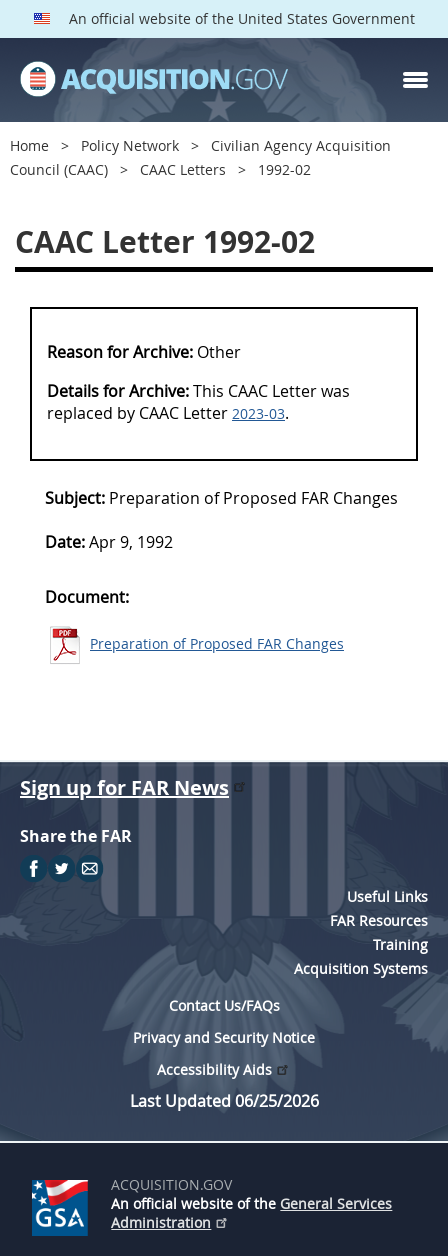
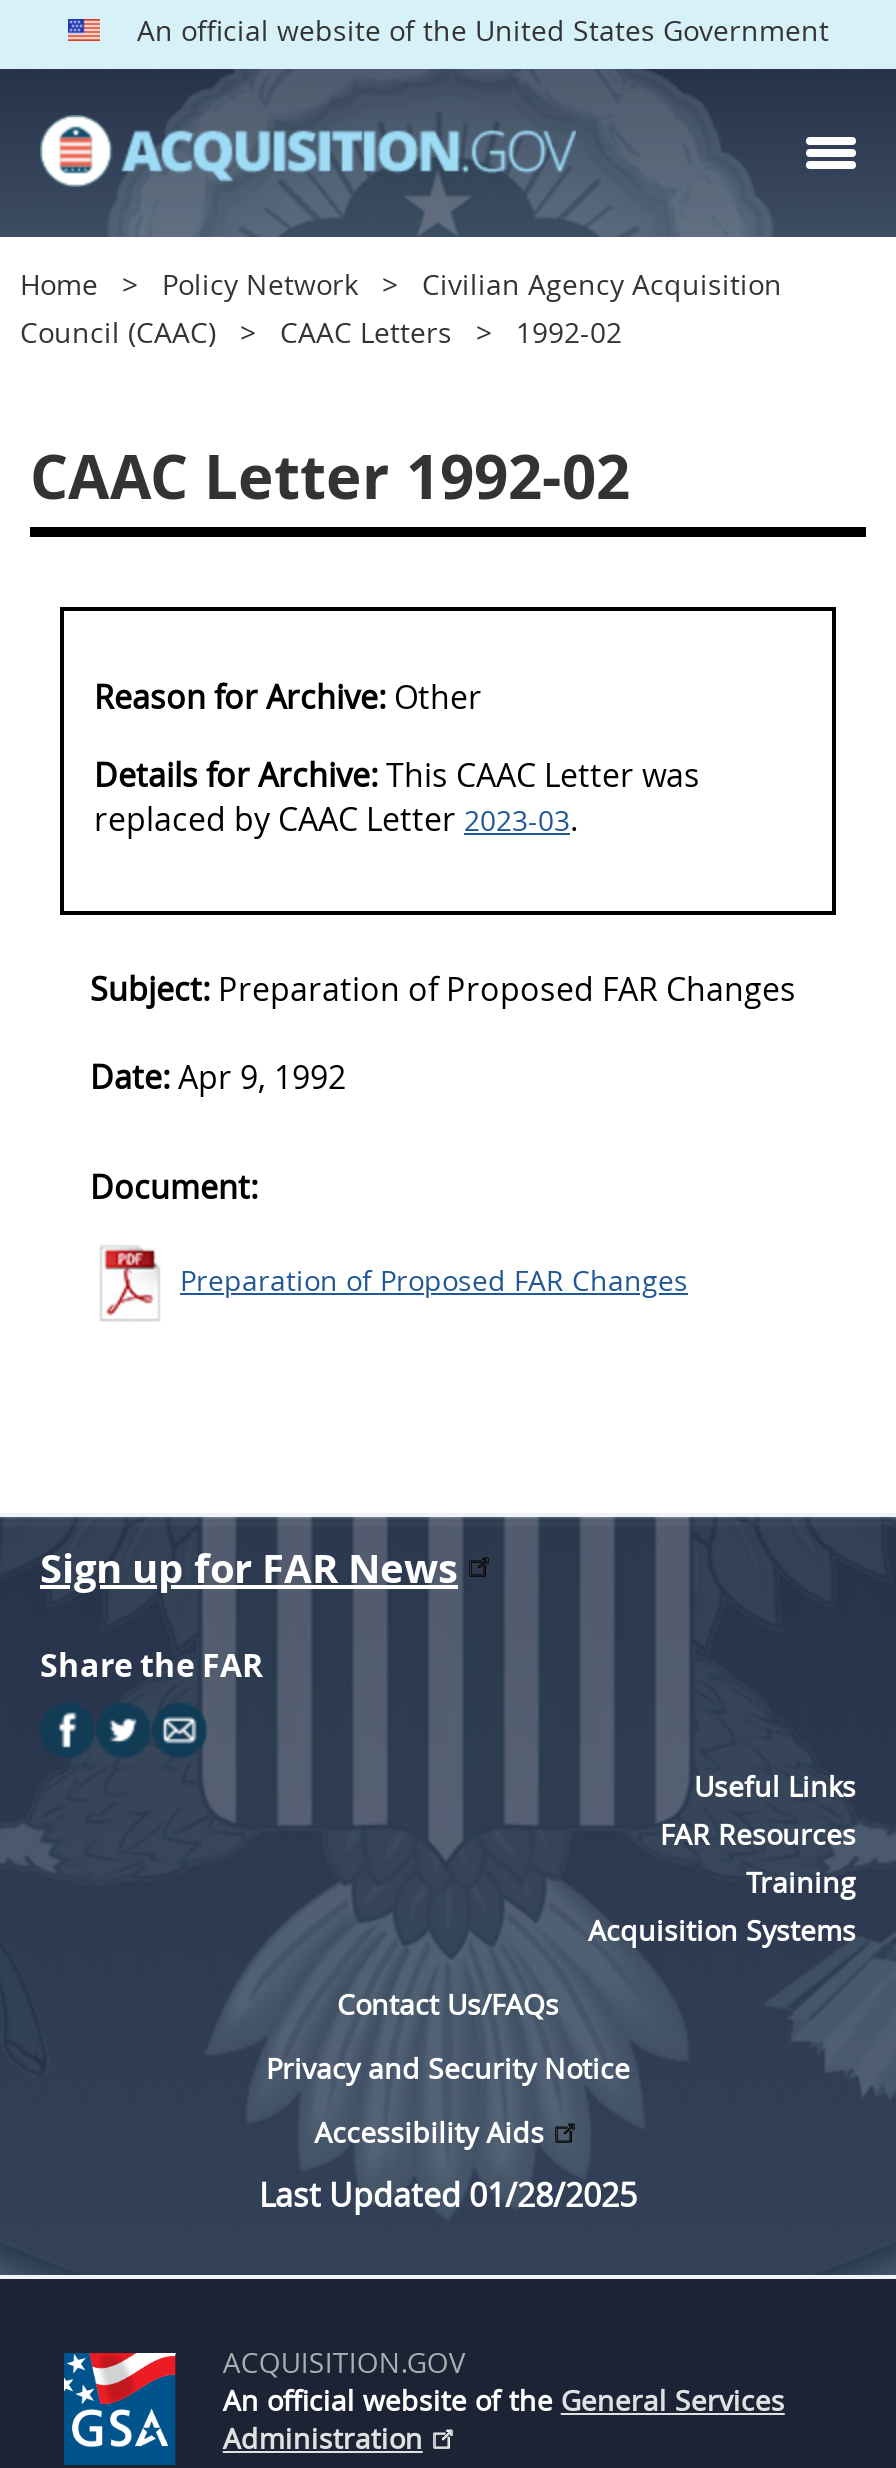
[129,1090,318,1112] Last Updated 06/25/2026 -> [259,2173,637,2217] Last Updated 01/28/2025

